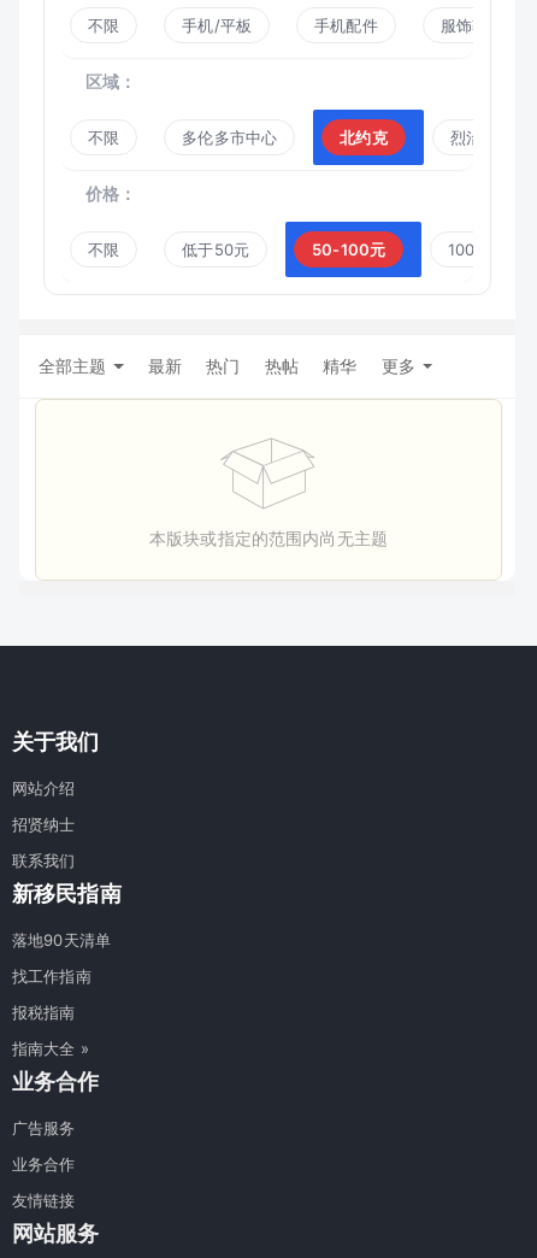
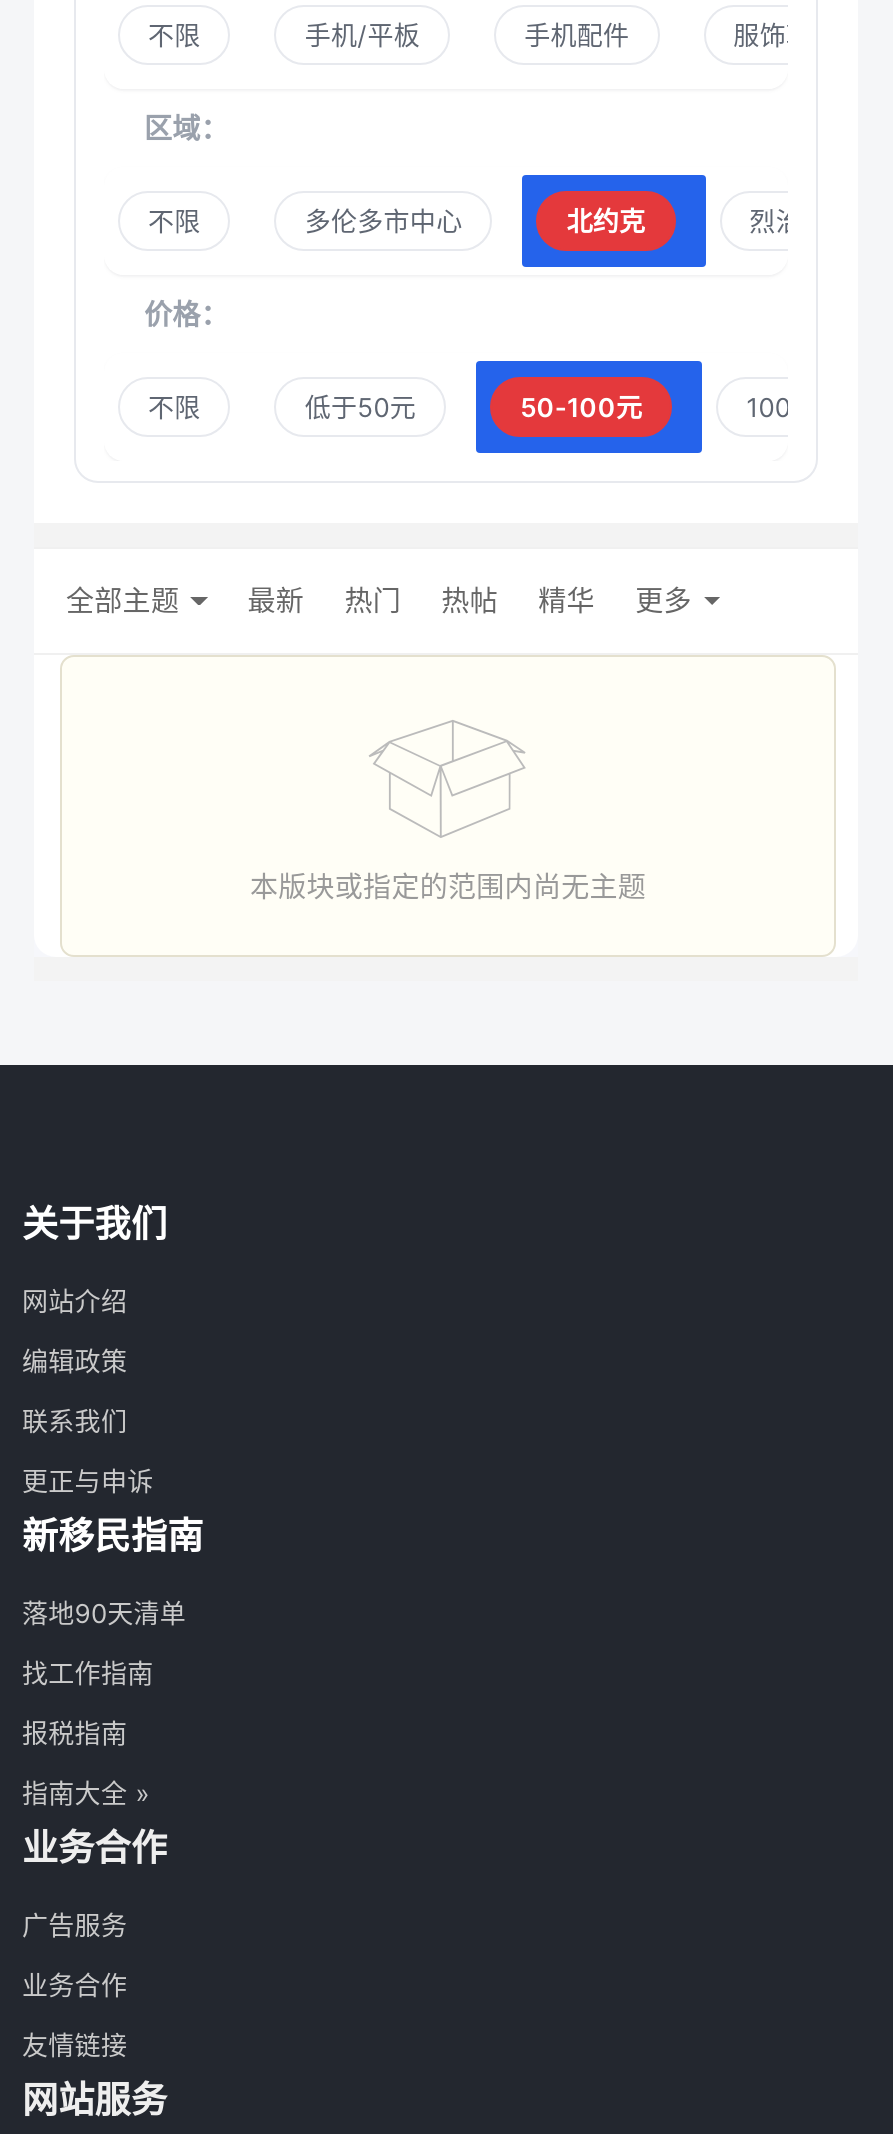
[12,815,75,834] 招贤纳士 -> [22,1345,127,1377] 编辑政策
none -> [22,1465,154,1497] 更正与申诉

